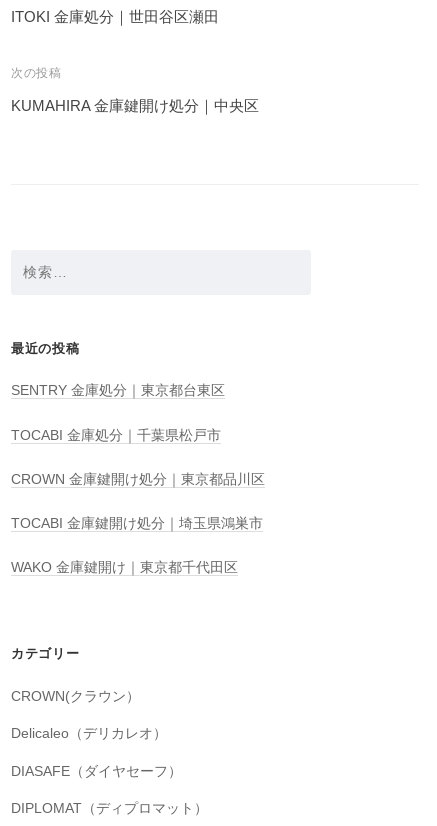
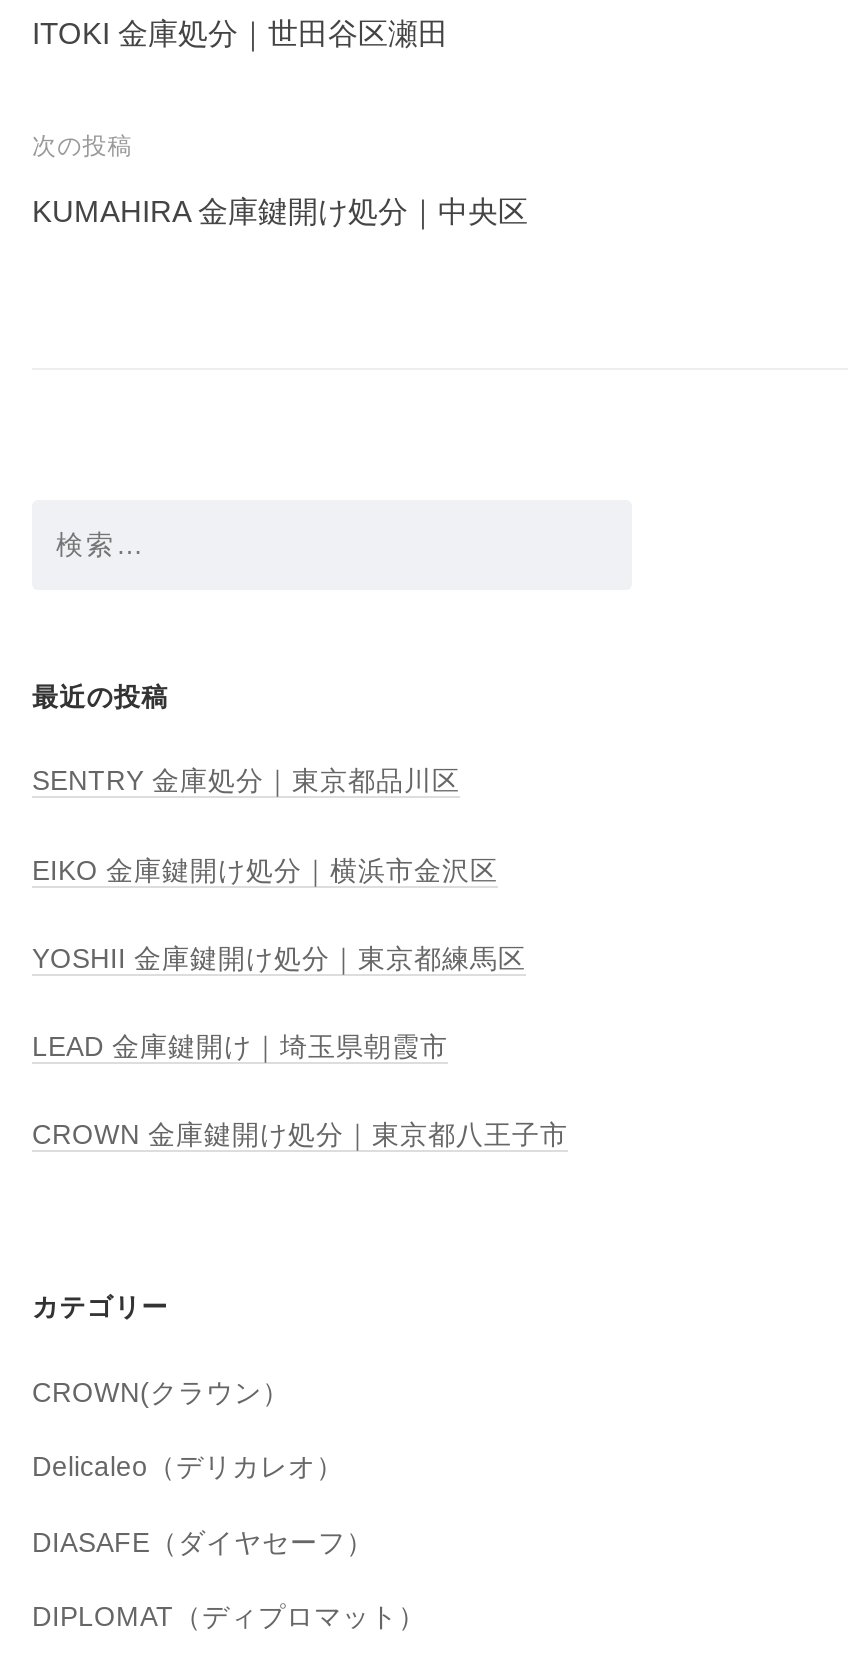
[11,383,225,398] SENTRY 金庫処分｜東京都台東区 -> [32,767,460,797] SENTRY 金庫処分｜東京都品川区
[11,428,221,443] TOCABI 金庫処分｜千葉県松戸市 -> [32,855,498,885] EIKO 金庫鍵開け処分｜横浜市金沢区
[11,472,265,487] CROWN 金庫鍵開け処分｜東京都品川区 -> [32,944,526,974] YOSHII 金庫鍵開け処分｜東京都練馬区
[11,516,263,531] TOCABI 金庫鍵開け処分｜埼玉県鴻巣市 -> [32,1032,448,1062] LEAD 金庫鍵開け｜埼玉県朝霞市
[11,560,238,575] WAKO 金庫鍵開け｜東京都千代田区 -> [32,1121,568,1151] CROWN 金庫鍵開け処分｜東京都八王子市

